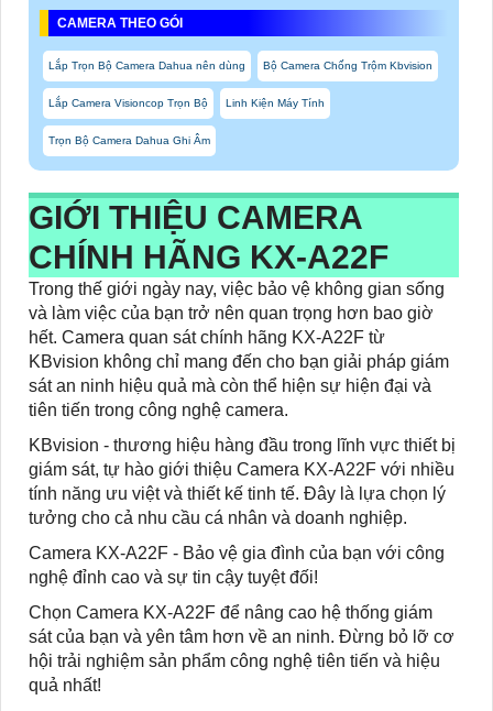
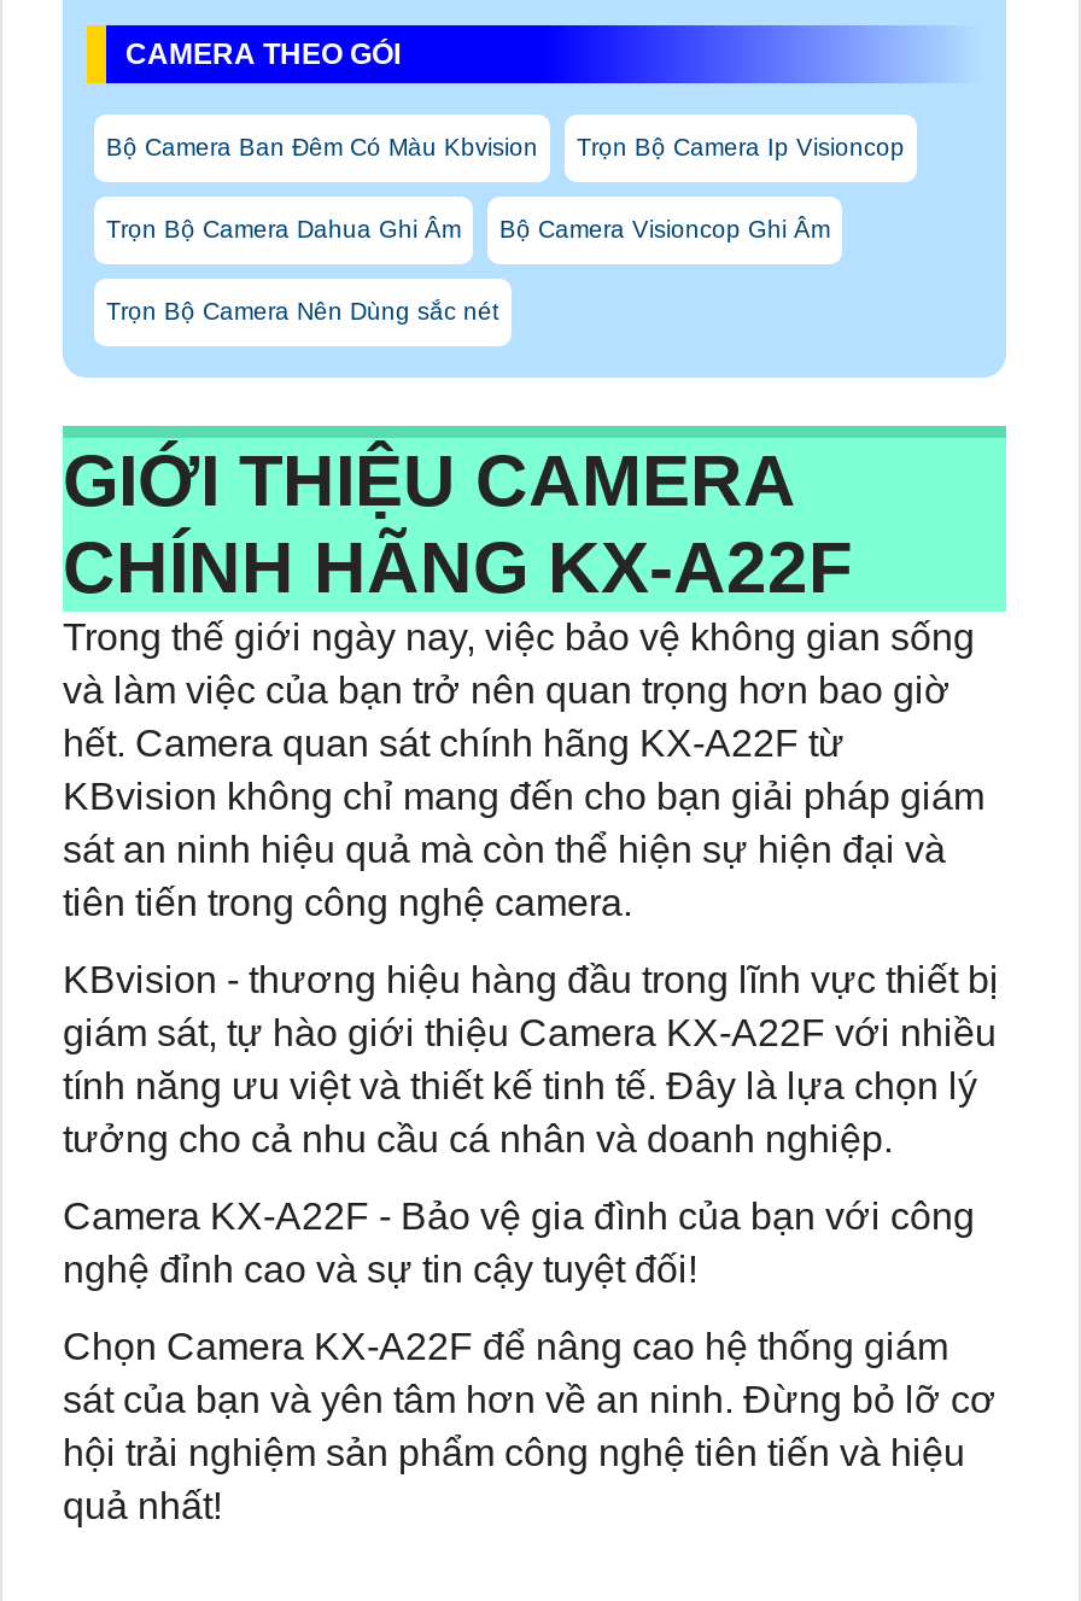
[48,59,432,108] Lắp Trọn Bộ Camera Dahua nên dùng | Bộ Camera Chống Trộm Kbvision | Lắp Camera Visioncop Trọn Bộ | Linh Kiện Máy Tính -> [106,133,905,159] Bộ Camera Ban Đêm Có Màu Kbvision | Trọn Bộ Camera Ip Visioncop
moved [48,134,210,146] -> [106,215,461,241]: Trọn Bộ Camera Dahua Ghi Âm
none -> [106,215,830,323] Bộ Camera Visioncop Ghi Âm | Trọn Bộ Camera Nên Dùng sắc nét

